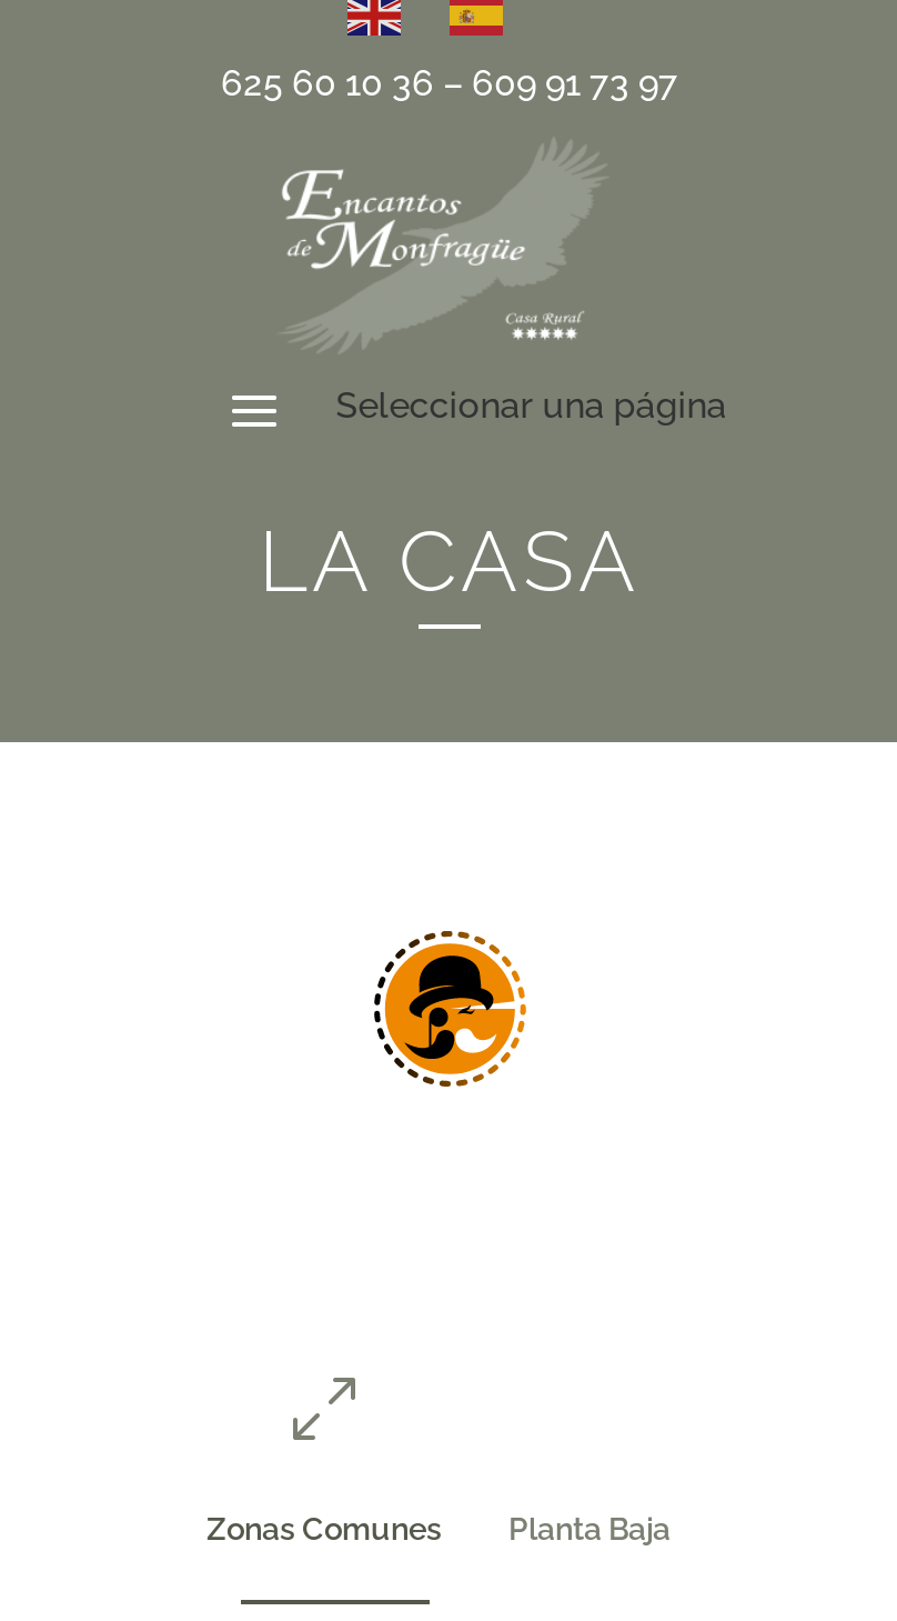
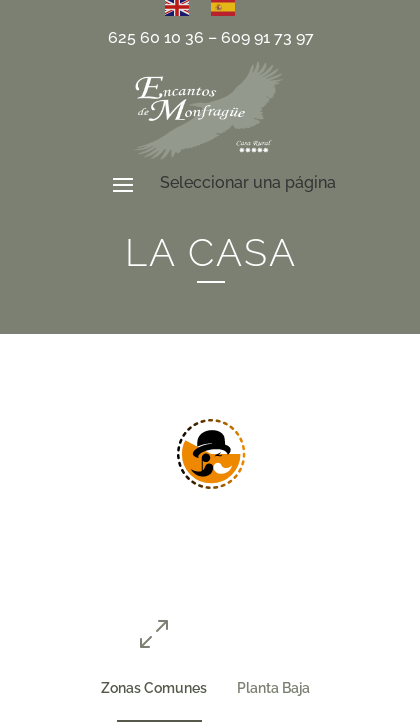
[379,942,521,1080] [image] -> [182,422,243,455] [image]

